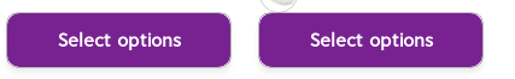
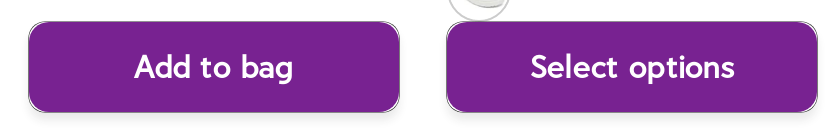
[57,29,180,51] Select options -> [134,48,294,86] Add to bag

